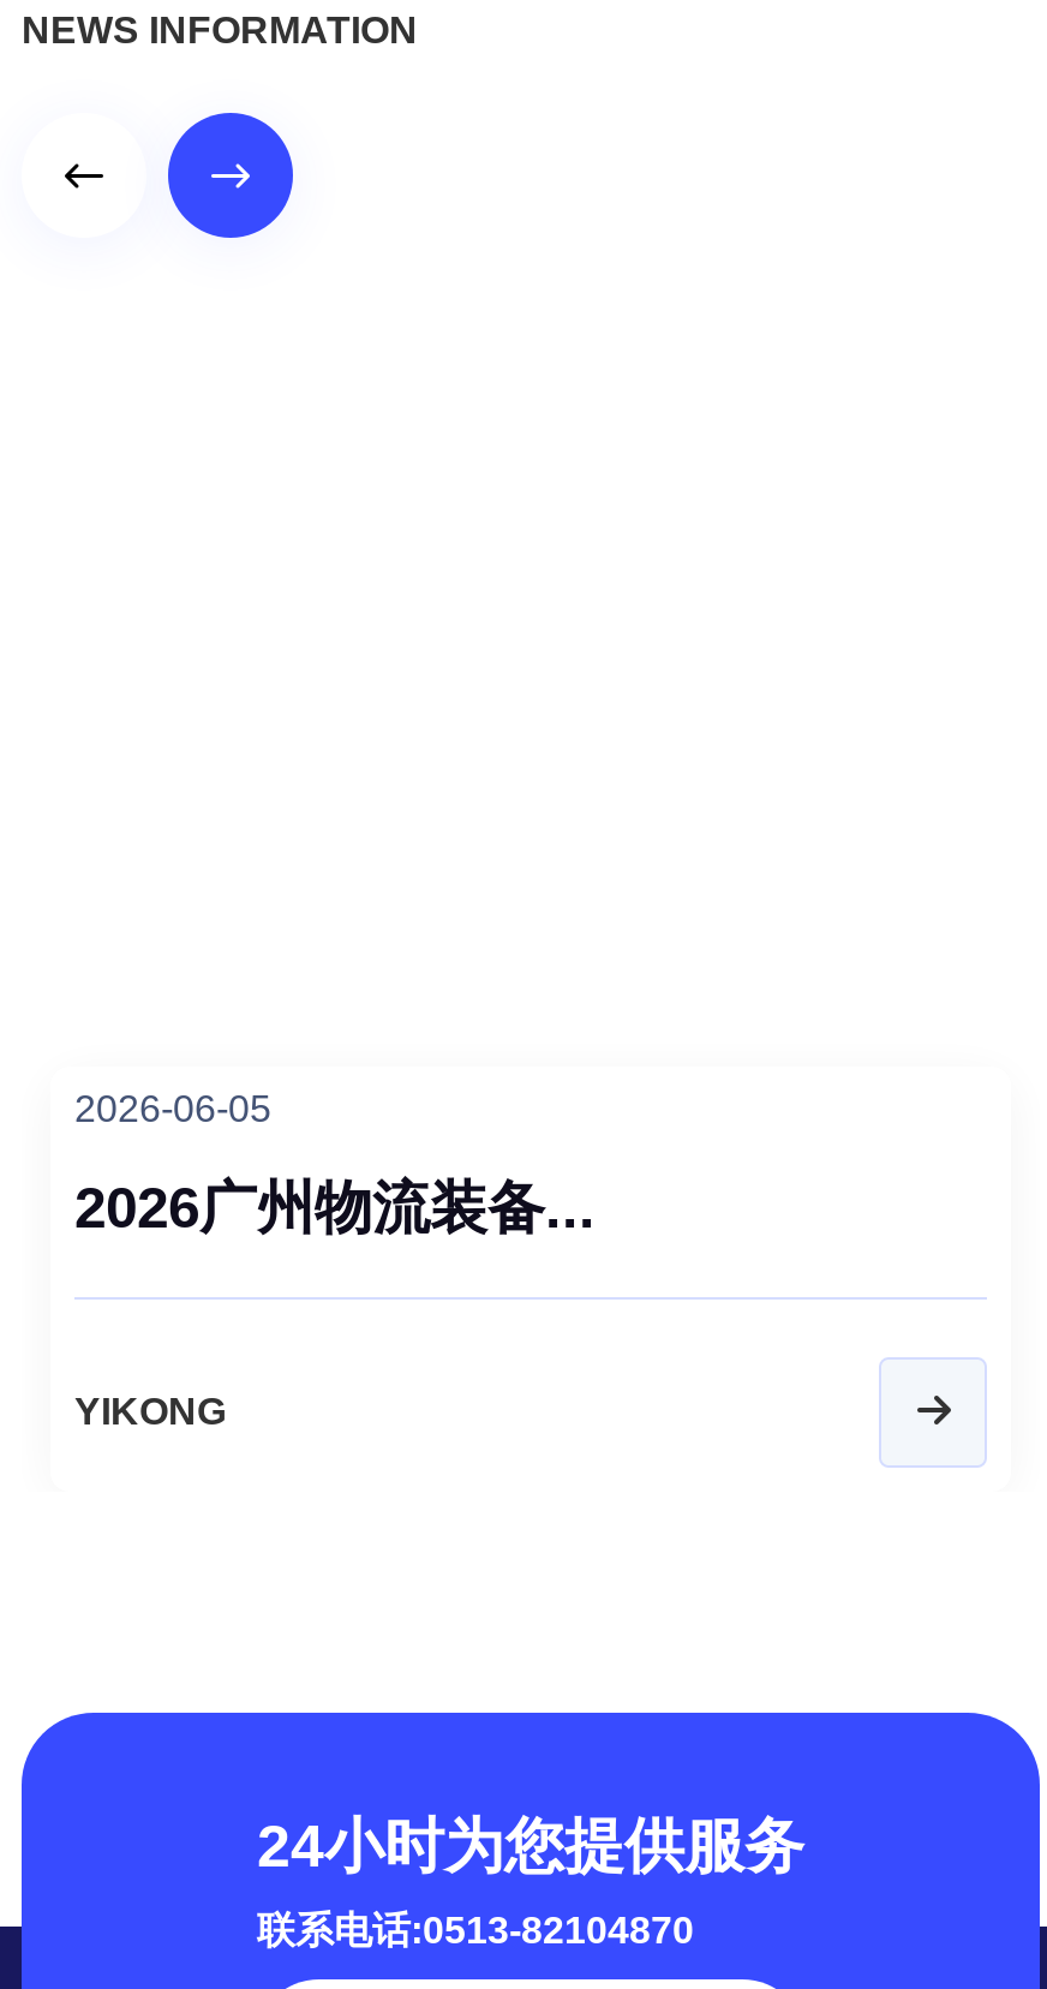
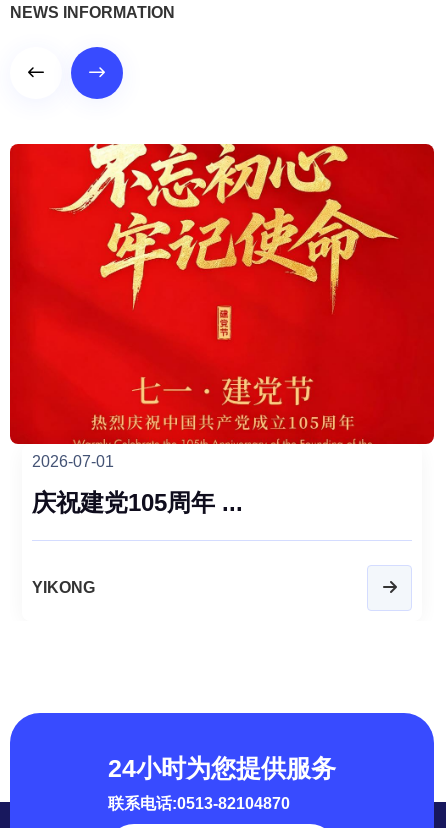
none -> [9,143,435,445] [image]
[74,1088,271,1129] 2026-06-05 -> [32,453,114,470] 2026-07-01
[74,1175,596,1240] 2026广州物流装备... -> [32,489,243,516] 庆祝建党105周年 ...

